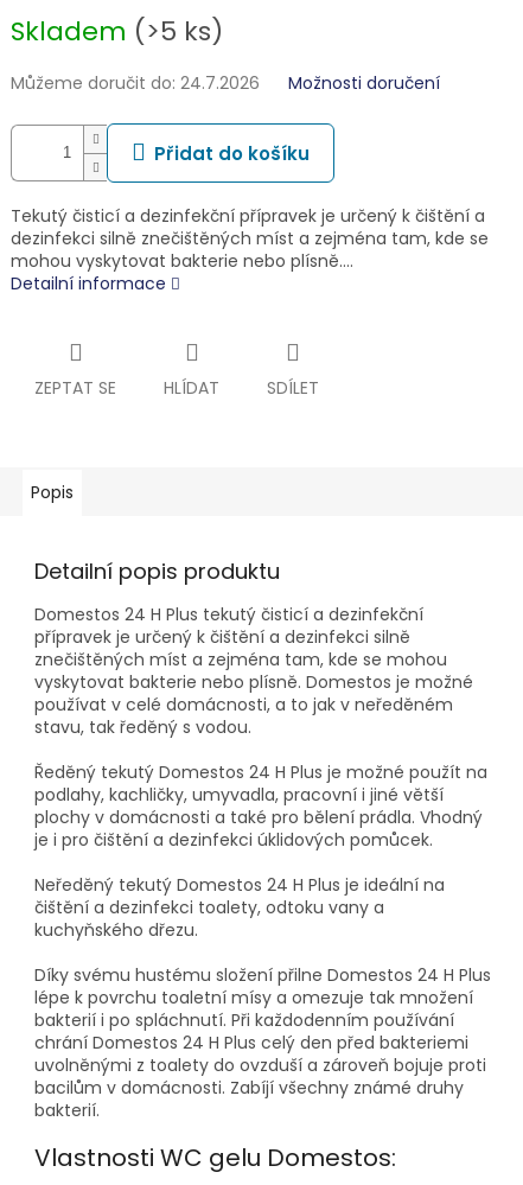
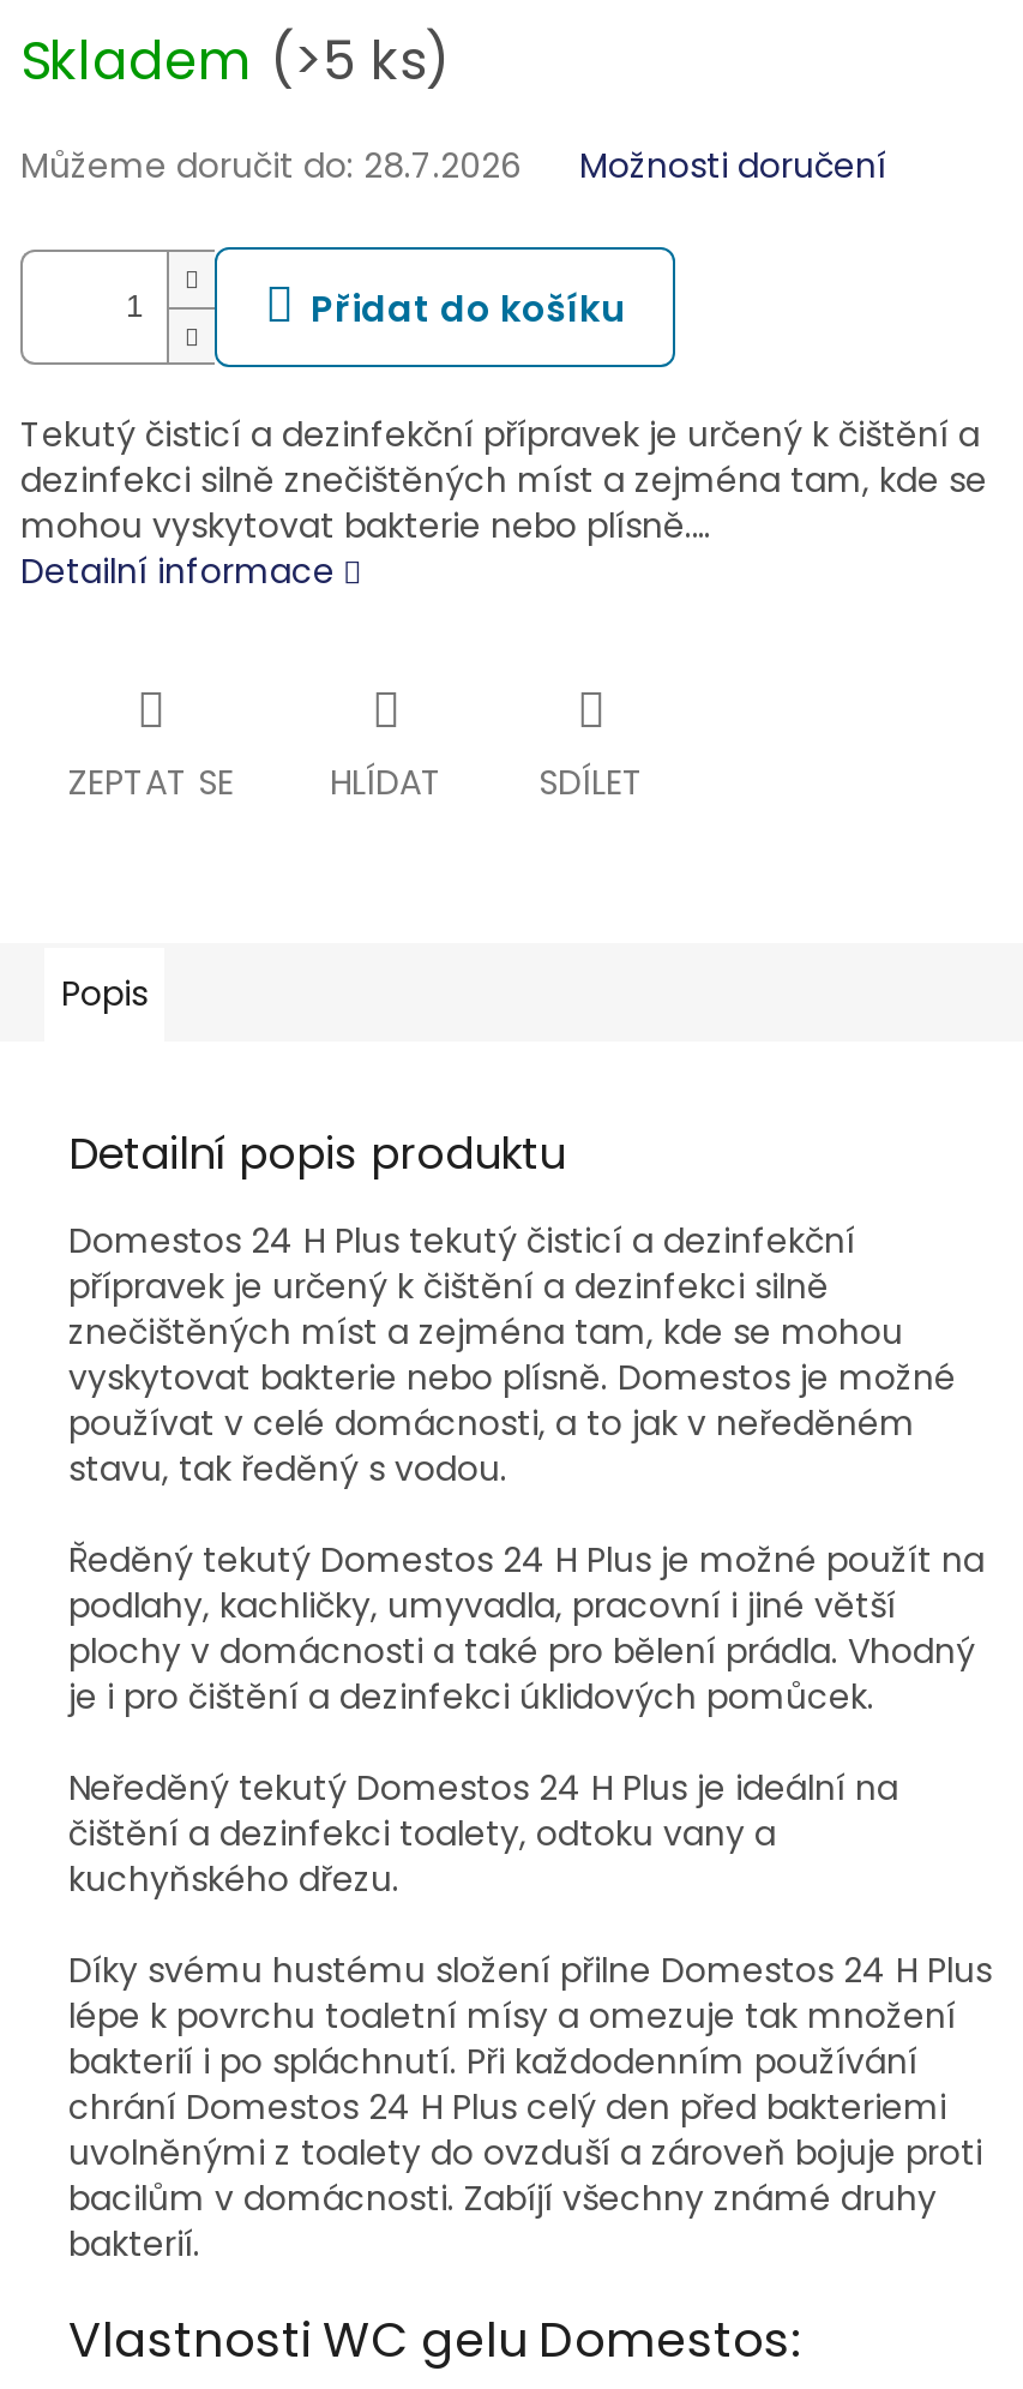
[11,71,260,95] Můžeme doručit do: 24.7.2026 -> [20,141,522,189] Můžeme doručit do: 28.7.2026

